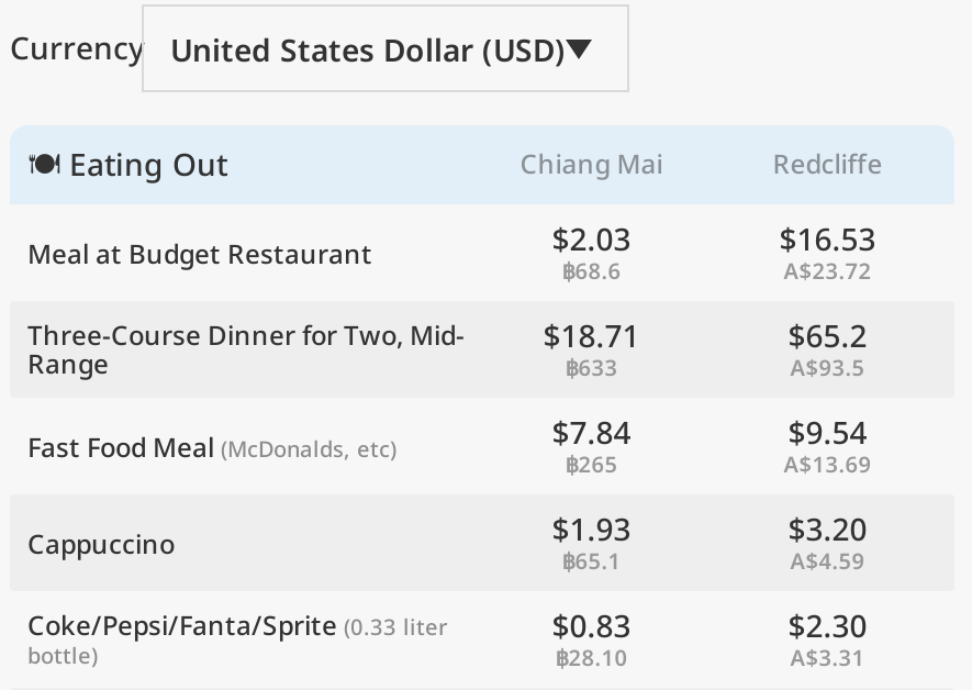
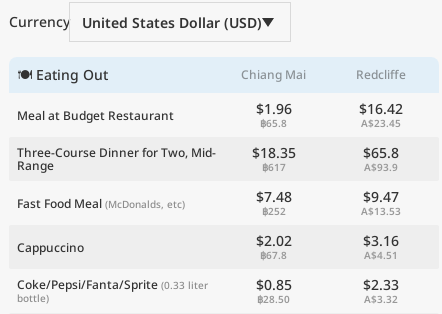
[552,218,631,286] $2.03 | ฿68.6 -> [256,99,292,130] $1.96 | ฿65.8
[779,218,876,286] $16.53 | A$23.72 -> [359,99,403,130] $16.42 | A$23.45
[543,315,640,383] $18.71 | ฿633 -> [252,143,296,174] $18.35 | ฿617
[788,315,867,383] $65.2 | A$93.5 -> [363,143,399,174] $65.8 | A$93.9
[552,411,631,479] $7.84 | ฿265 -> [256,187,292,218] $7.48 | ฿252
[784,411,871,479] $9.54 | A$13.69 -> [361,187,401,218] $9.47 | A$13.53
[552,508,631,576] $1.93 | ฿65.1 -> [256,231,292,262] $2.02 | ฿67.8
[788,508,867,576] $3.20 | A$4.59 -> [363,231,399,262] $3.16 | A$4.51
[552,605,631,673] $0.83 | ฿28.10 -> [256,275,292,306] $0.85 | ฿28.50
[788,605,867,673] $2.30 | A$3.31 -> [363,275,399,306] $2.33 | A$3.32

